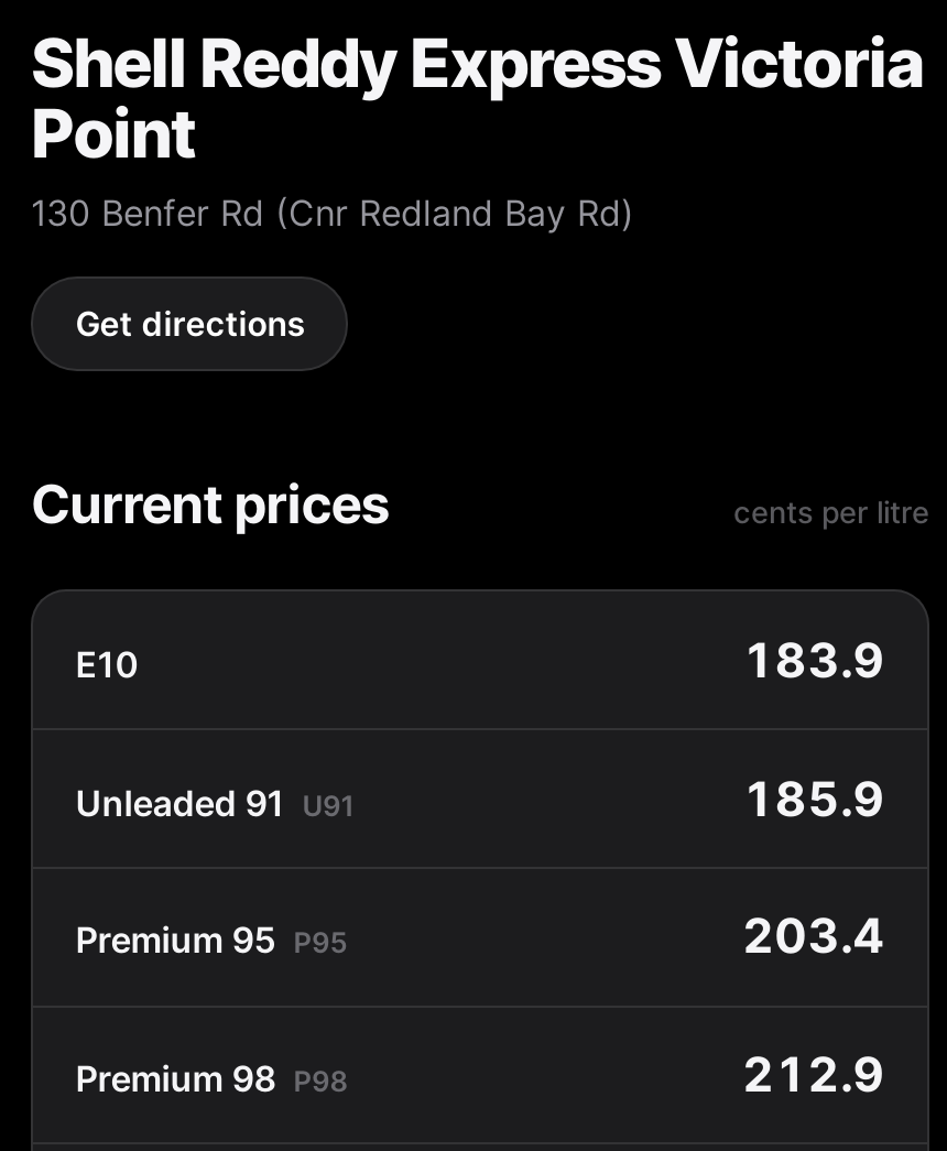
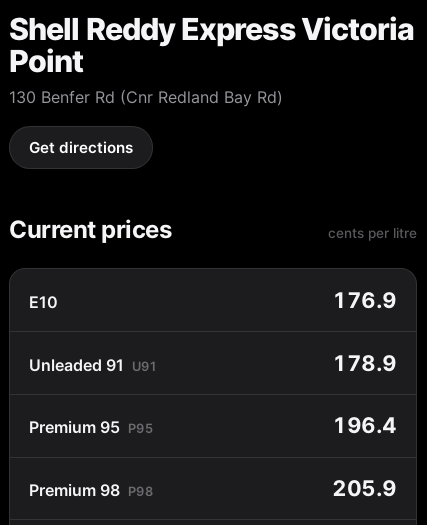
[742,630,885,688] 183.9 -> [332,287,397,313] 176.9
[742,769,885,826] 185.9 -> [332,349,397,375] 178.9
[742,907,885,964] 203.4 -> [332,412,397,438] 196.4
[742,1045,885,1103] 212.9 -> [332,475,397,501] 205.9

